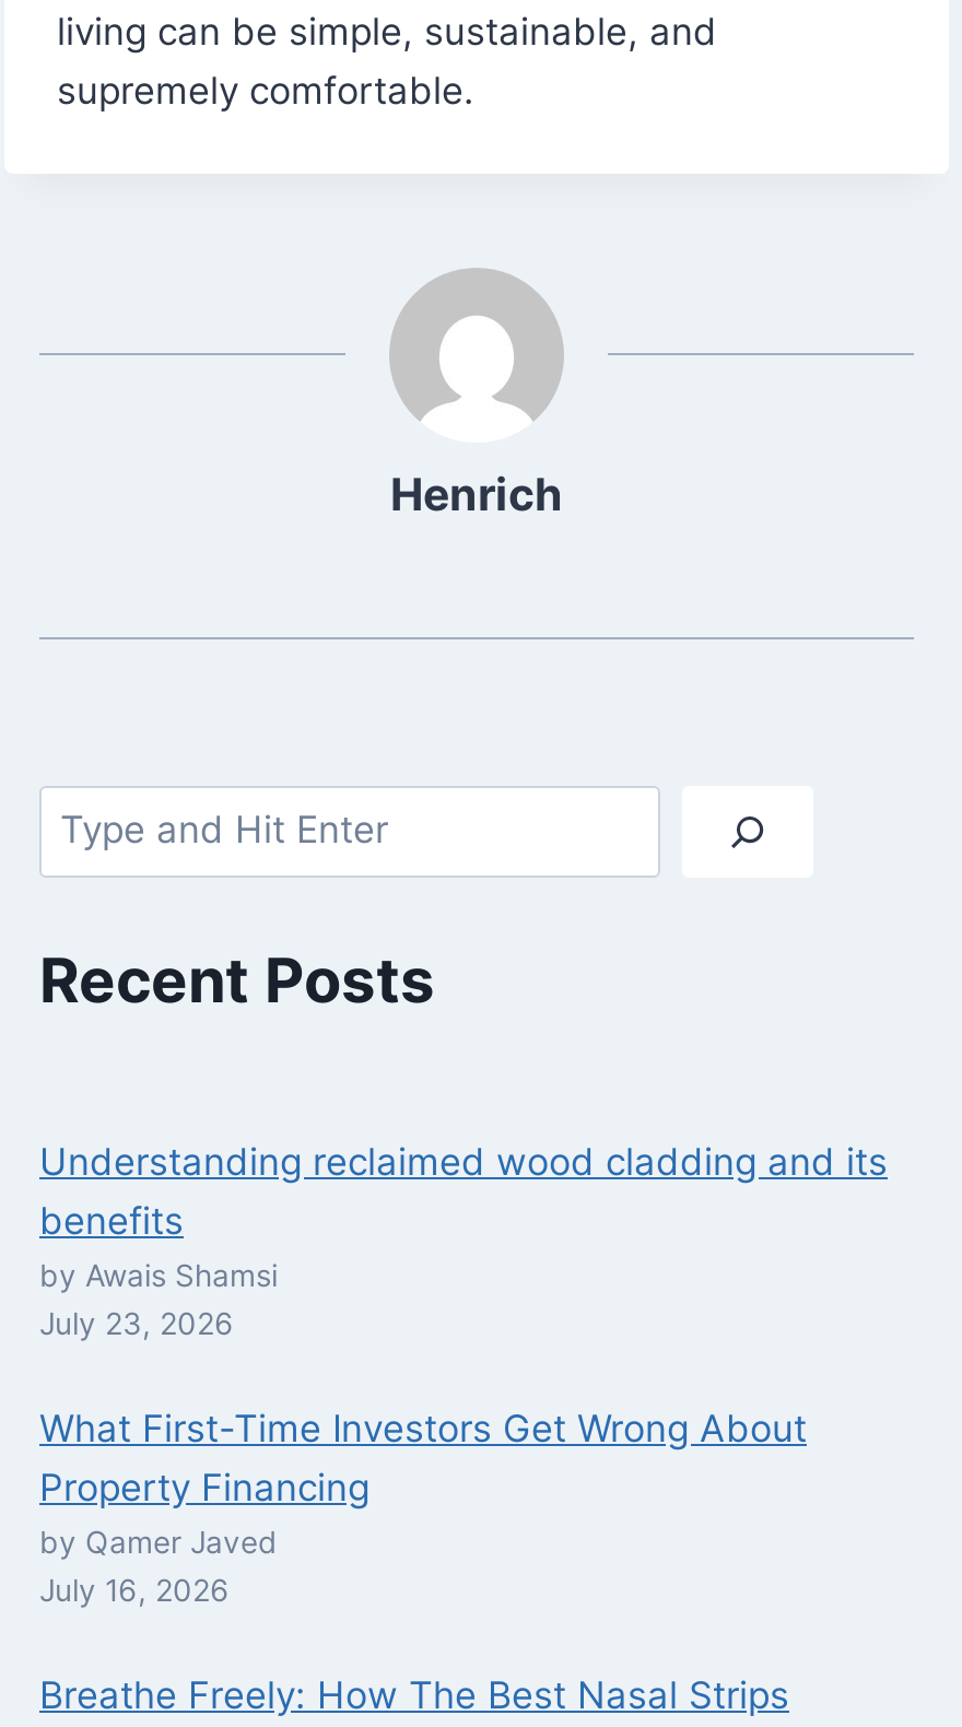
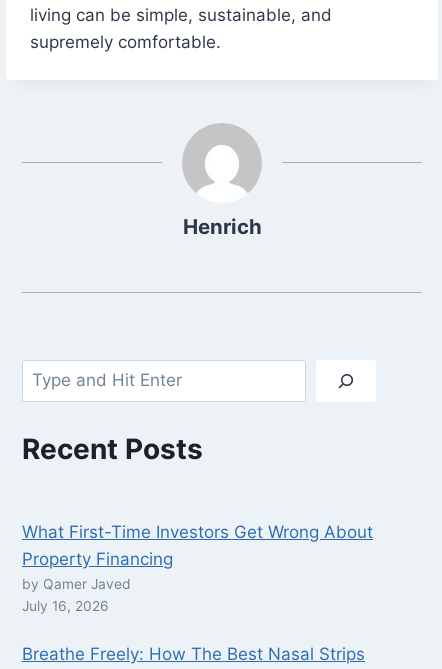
[39,1140,888,1341] Understanding reclaimed wood cladding and its | benefits | by Awais Shamsi | July 23, 2026 -> none

